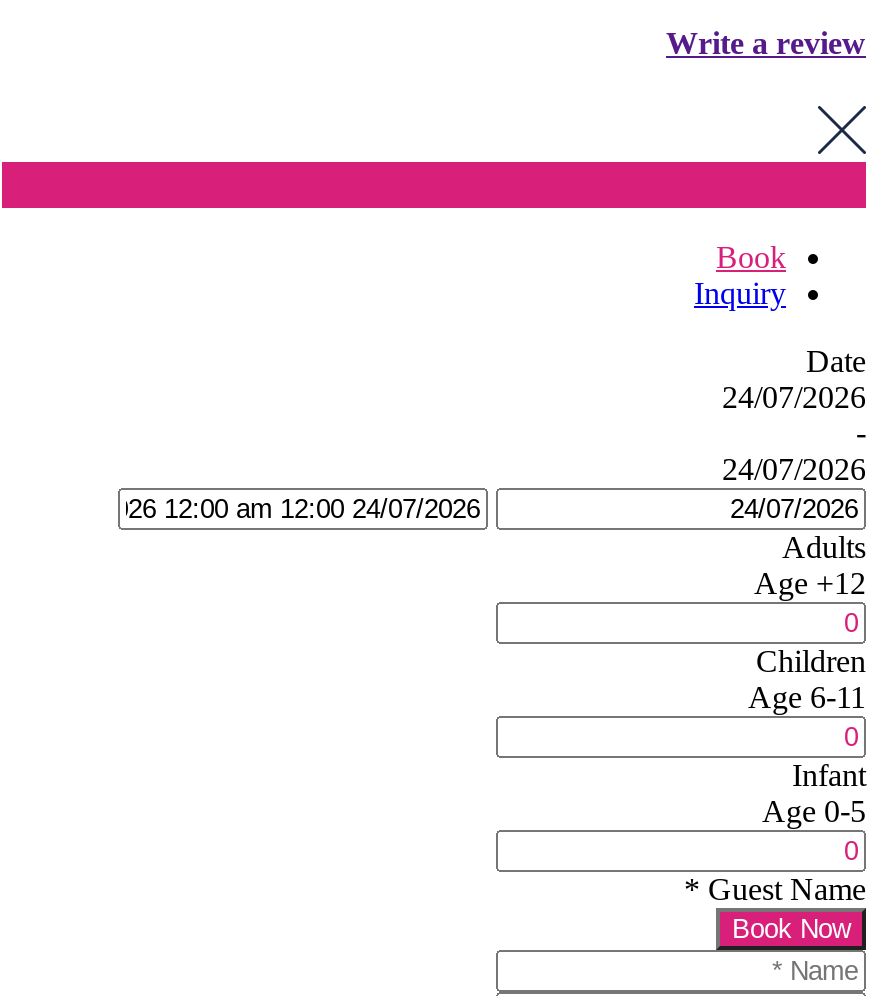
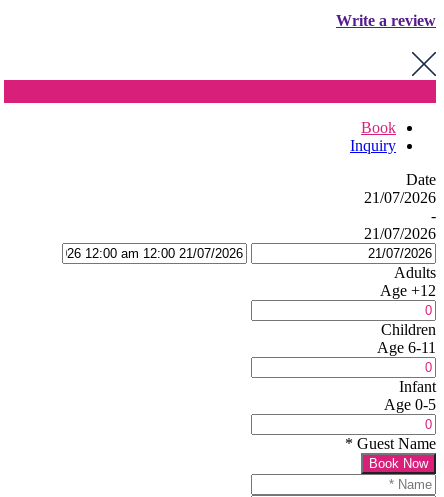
[722,379,866,413] 24/07/2026 -> [364,189,436,206] 21/07/2026
[722,451,866,485] 24/07/2026 -> [364,225,436,242] 21/07/2026

